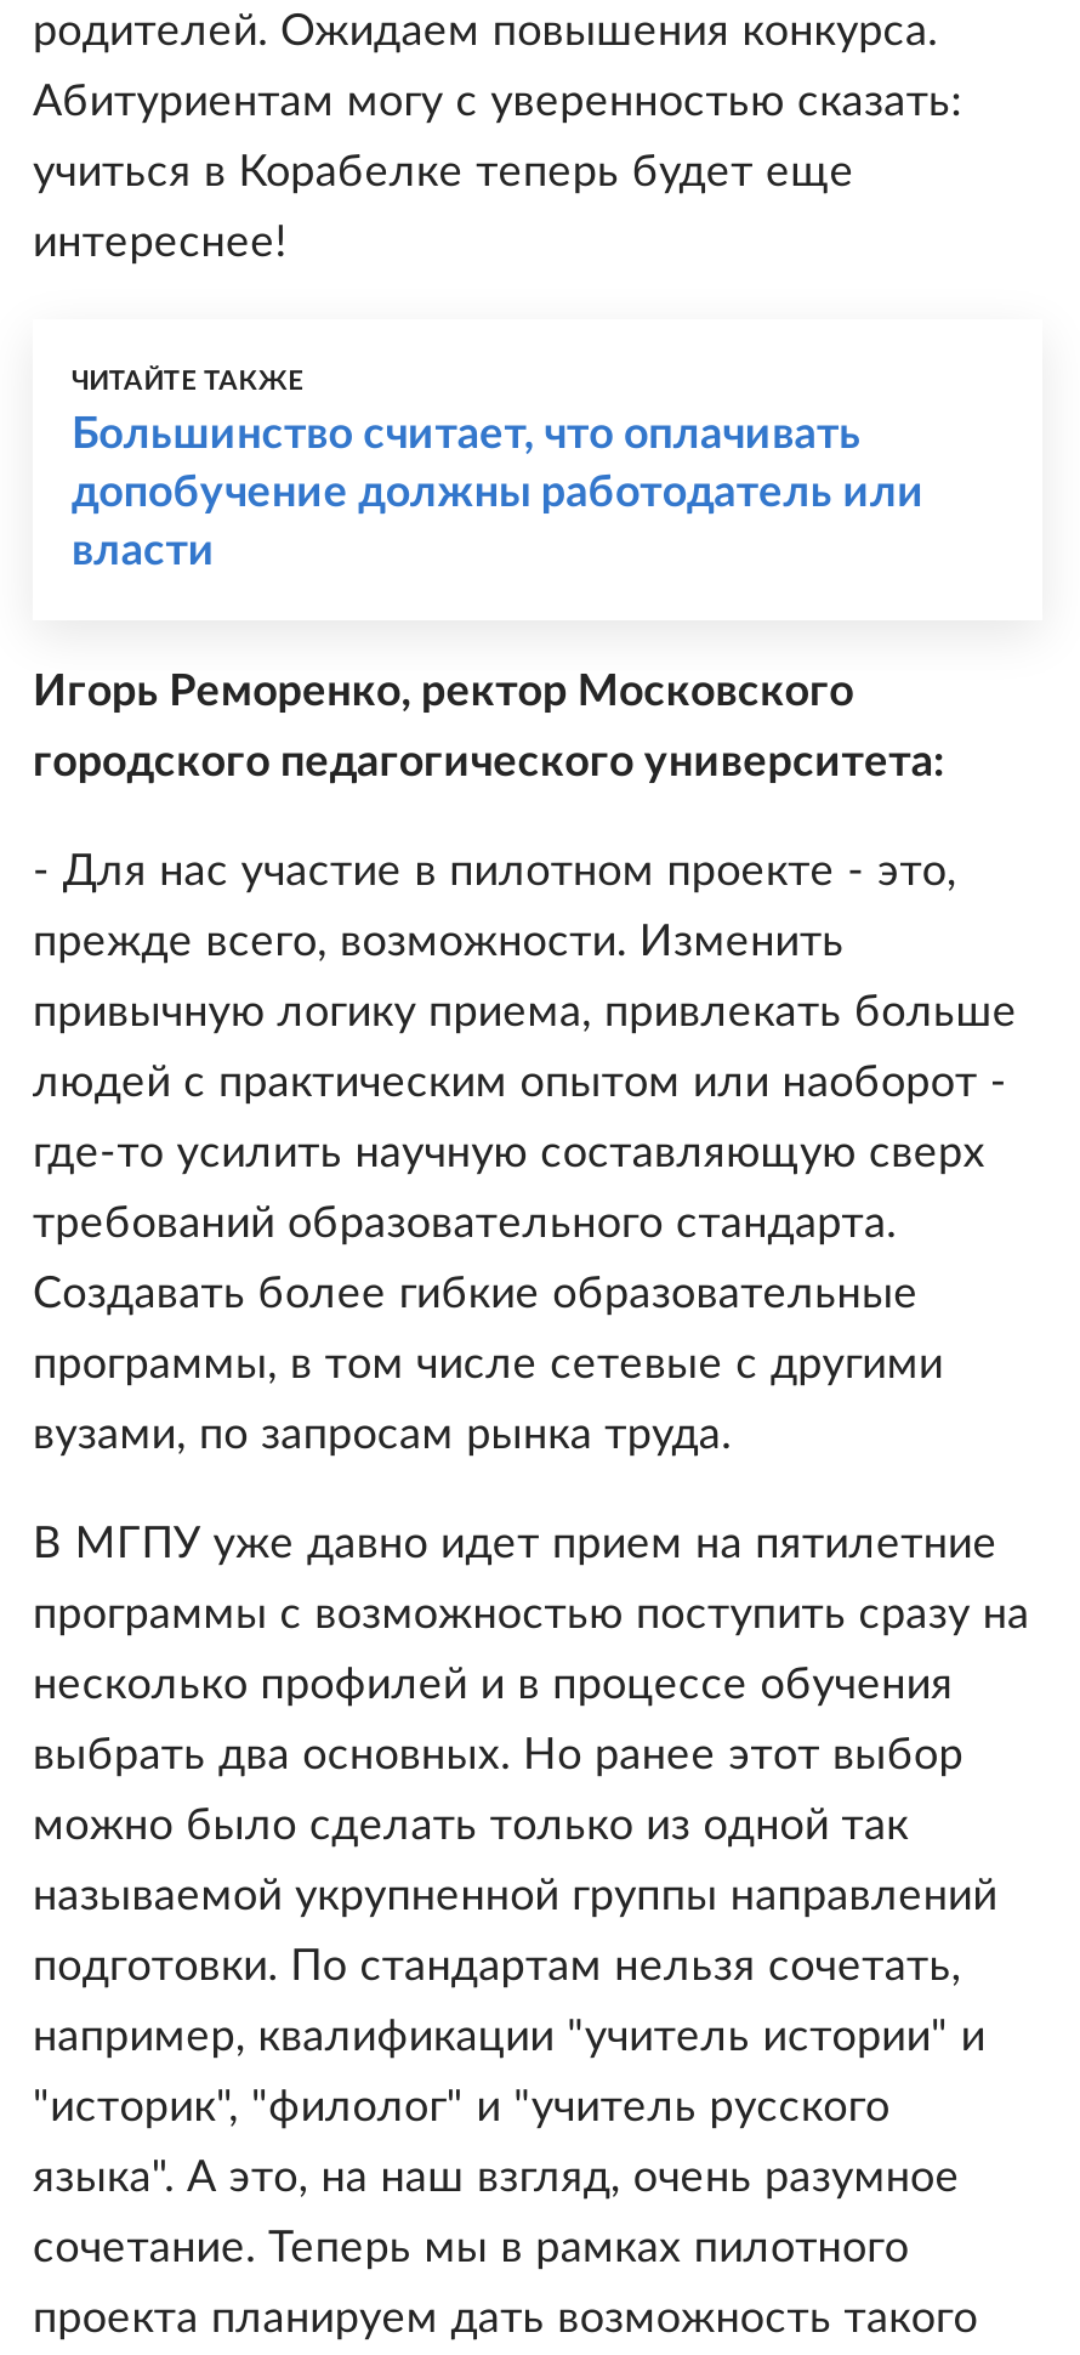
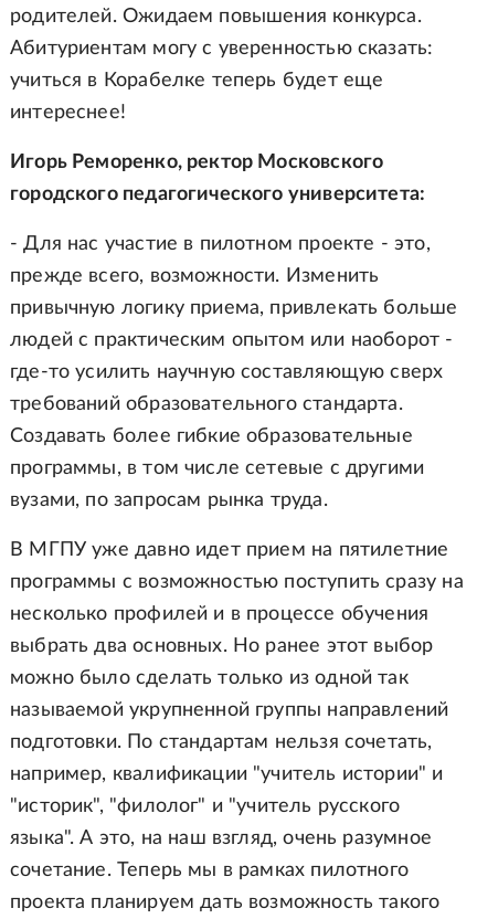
[72,368,924,574] ЧИТАЙТЕ ТАКЖЕ | Большинство считает, что оплачивать | допобучение должны работодатель или | власти -> none

